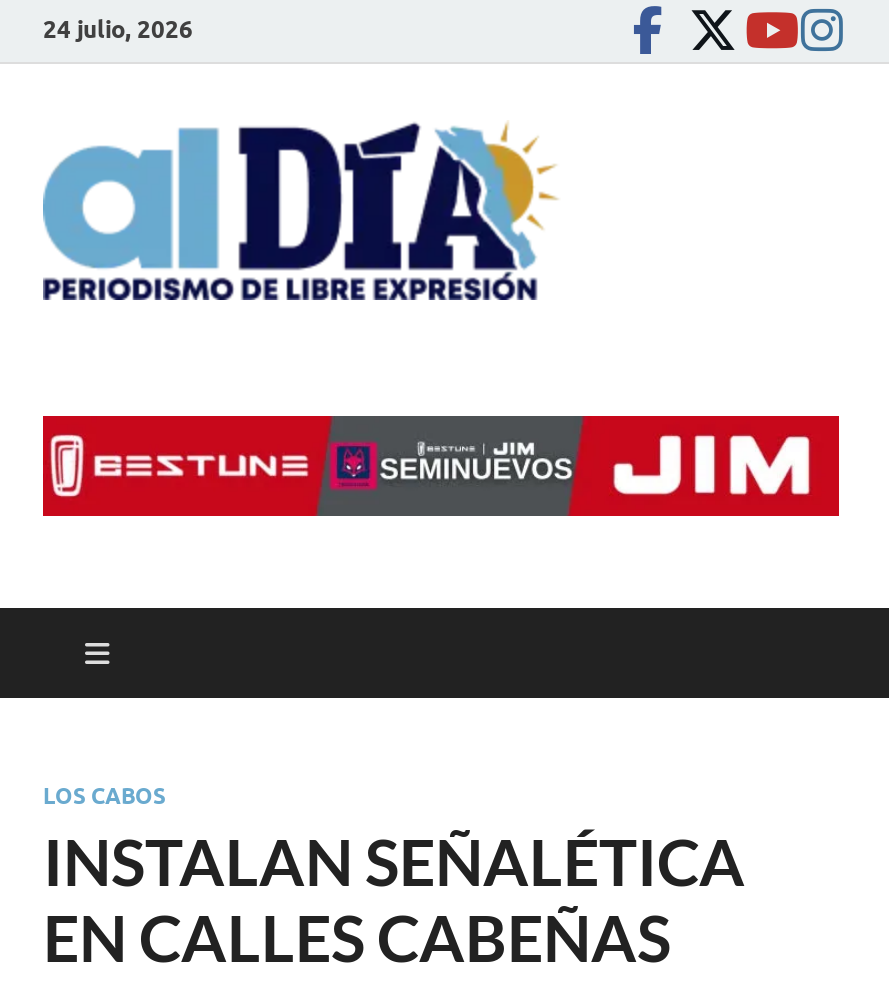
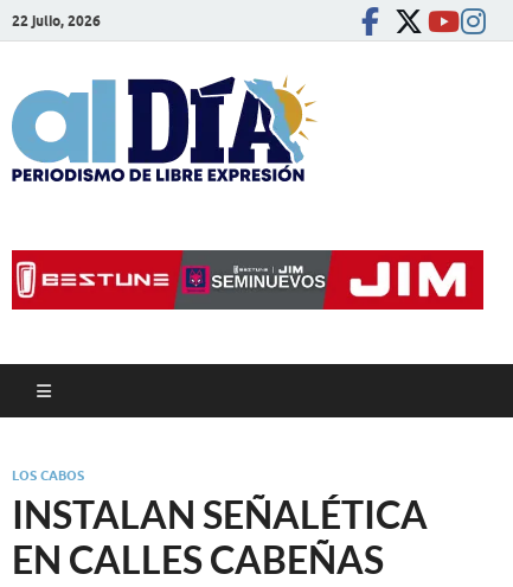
[43,13,193,43] 24 julio, 2026 -> [12,11,101,29] 22 julio, 2026

